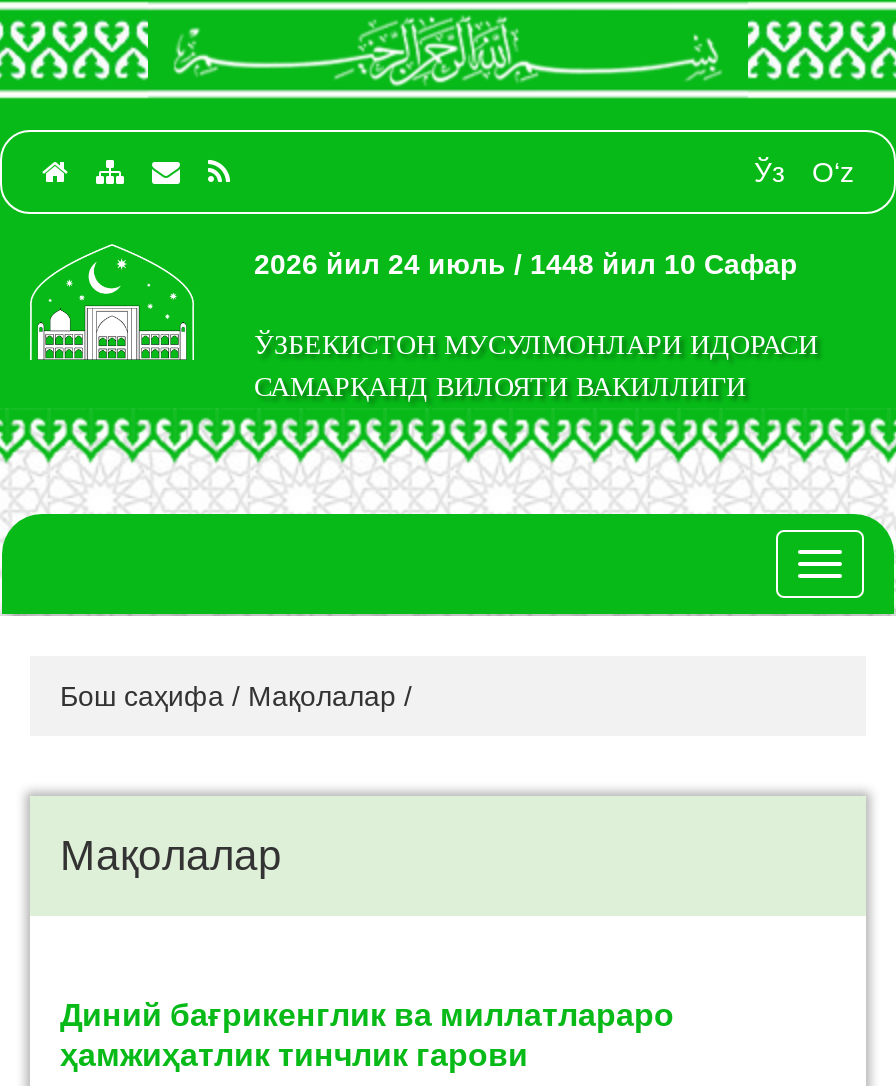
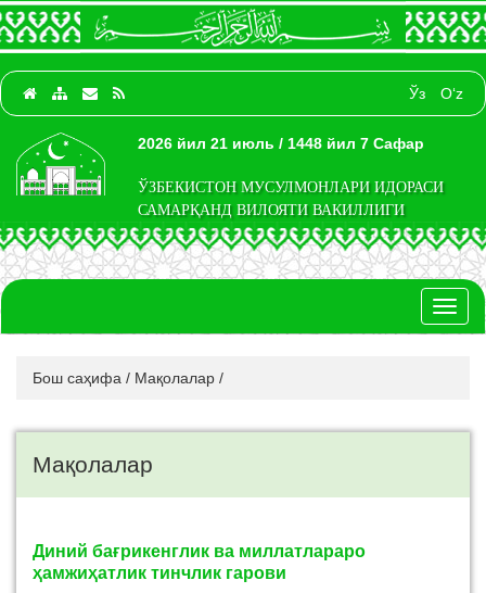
[254,248,798,280] 2026 йил 24 июль / 1448 йил 10 Сафар -> [138,135,424,152] 2026 йил 21 июль / 1448 йил 7 Сафар

